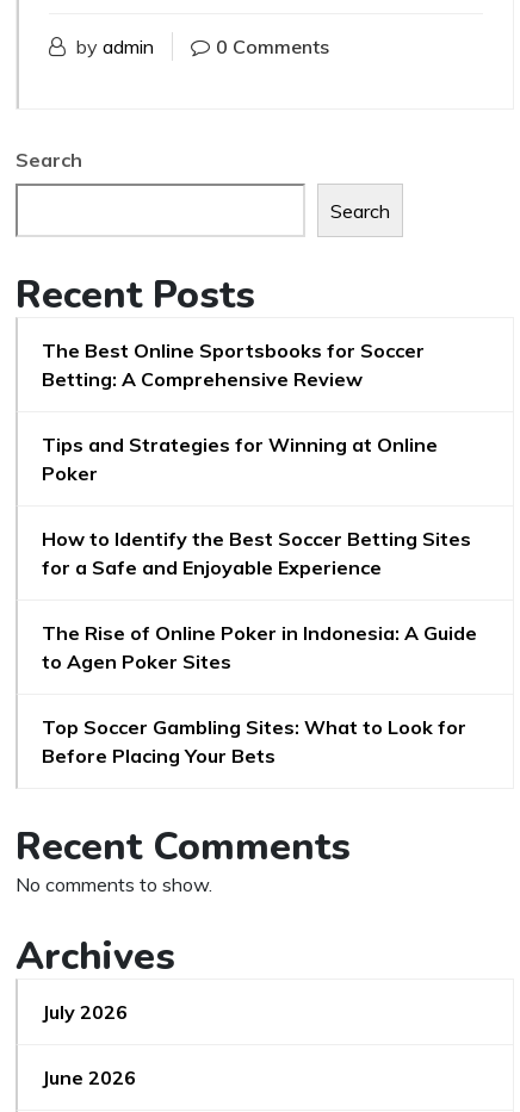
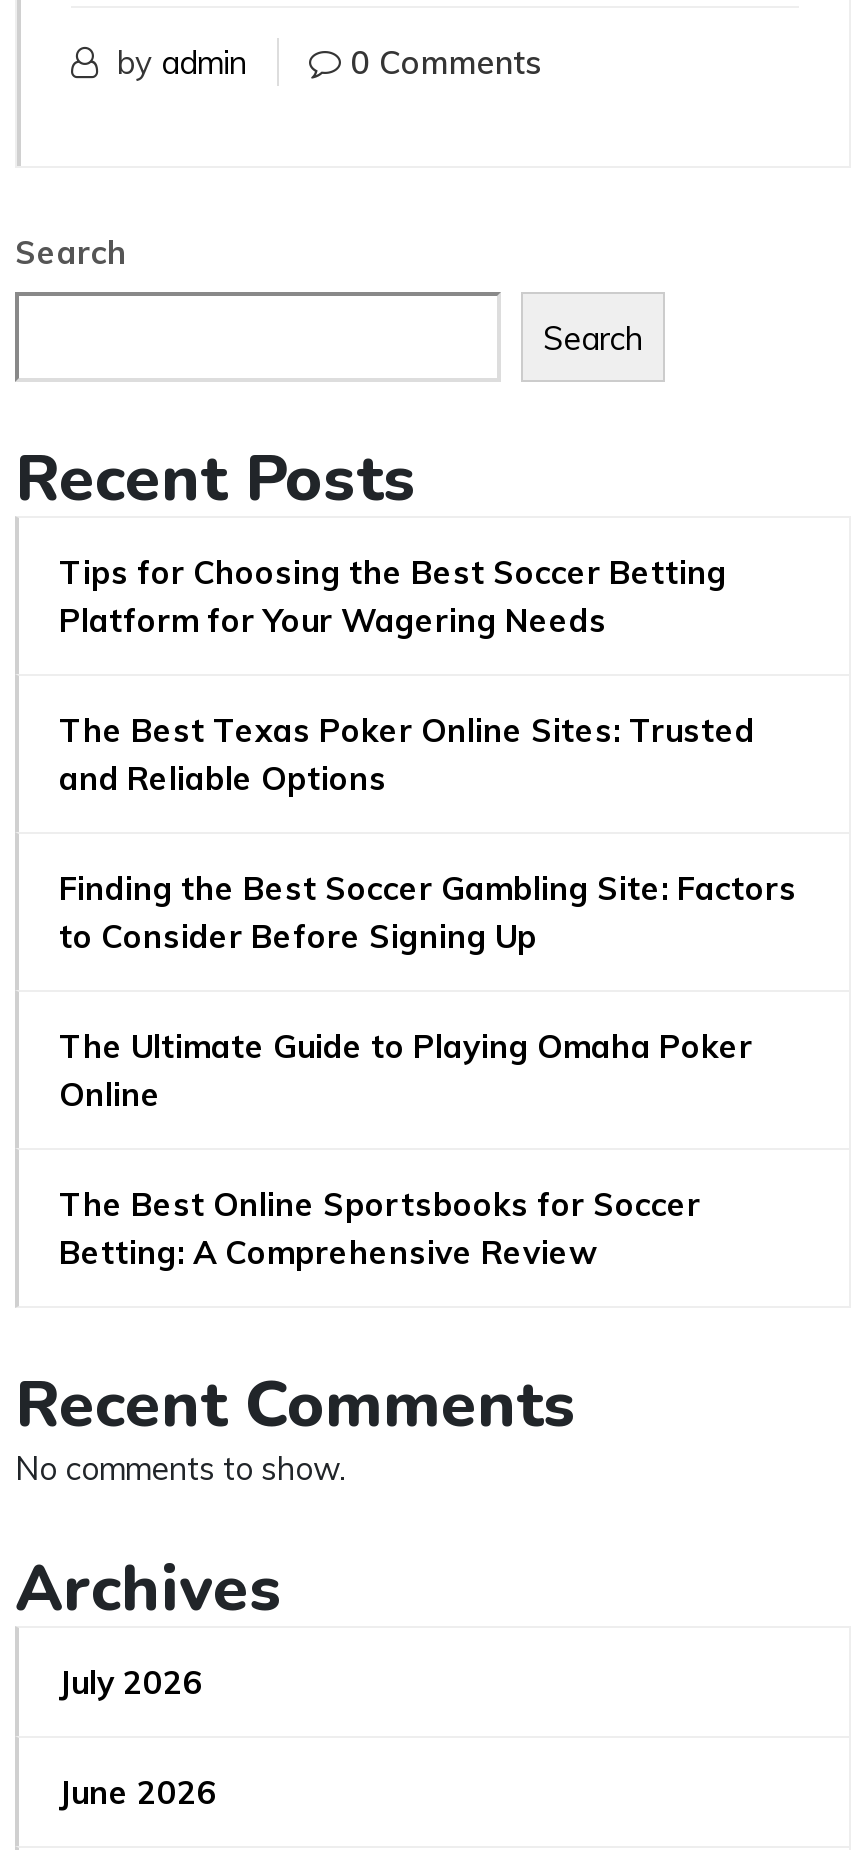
none -> [59,552,797,1114] Tips for Choosing the Best Soccer Betting | Platform for Your Wagering Needs | The Best Texas Poker Online Sites: Trusted | and Reliable Options | Finding the Best Soccer Gambling Site: Factors | to Consider Before Signing Up | The Ultimate Guide to Playing Omaha Poker | Online
moved [42,338,425,391] -> [59,1184,701,1272]: The Best Online Sportsbooks for Soccer | Betting: A Comprehensive Review
[42,433,477,768] Tips and Strategies for Winning at Online | Poker | How to Identify the Best Soccer Betting Sites | for a Safe and Enjoyable Experience | The Rise of Online Poker in Indonesia: A Guide | to Agen Poker Sites | Top Soccer Gambling Sites: What to Look for | Before Placing Your Bets -> none

